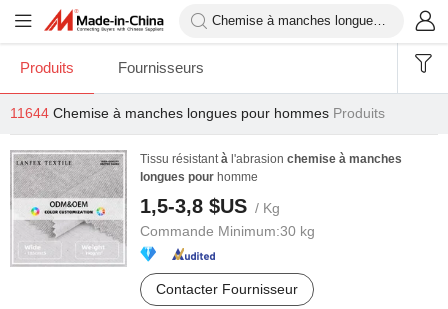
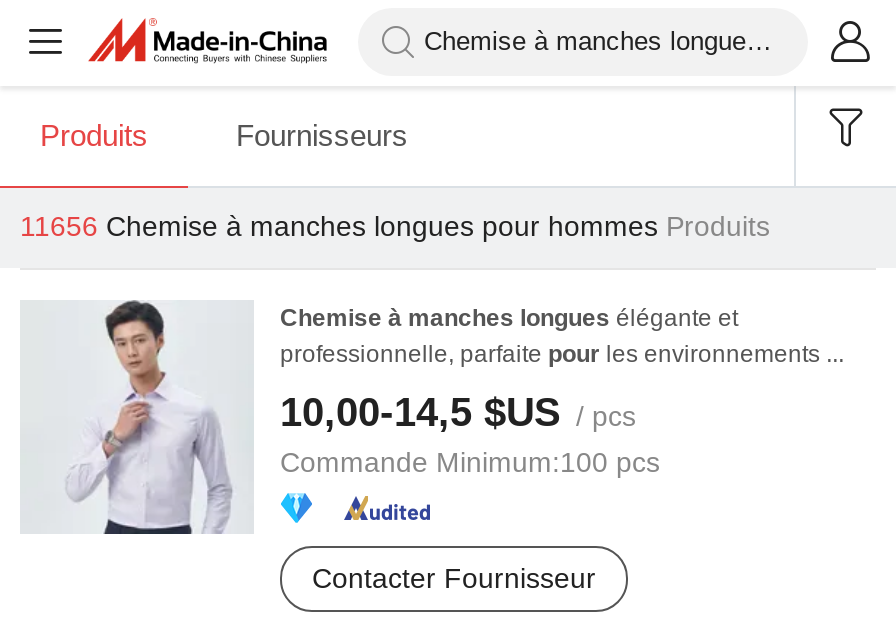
[10,105,385,121] 11644 Chemise à manches longues pour hommes Produits -> [20,210,770,242] 11656 Chemise à manches longues pour hommes Produits
[10,150,402,267] [image] | Tissu résistant à l'abrasion chemise à manches | longues pour homme -> [28,300,844,536] [image] | Chemise à manches longues élégante et | professionnelle, parfaite pour les environnements ...
[140,195,315,239] 1,5-3,8 $US / Kg | Commande Minimum:30 kg -> [280,390,660,478] 10,00-14,5 $US / pcs | Commande Minimum:100 pcs

